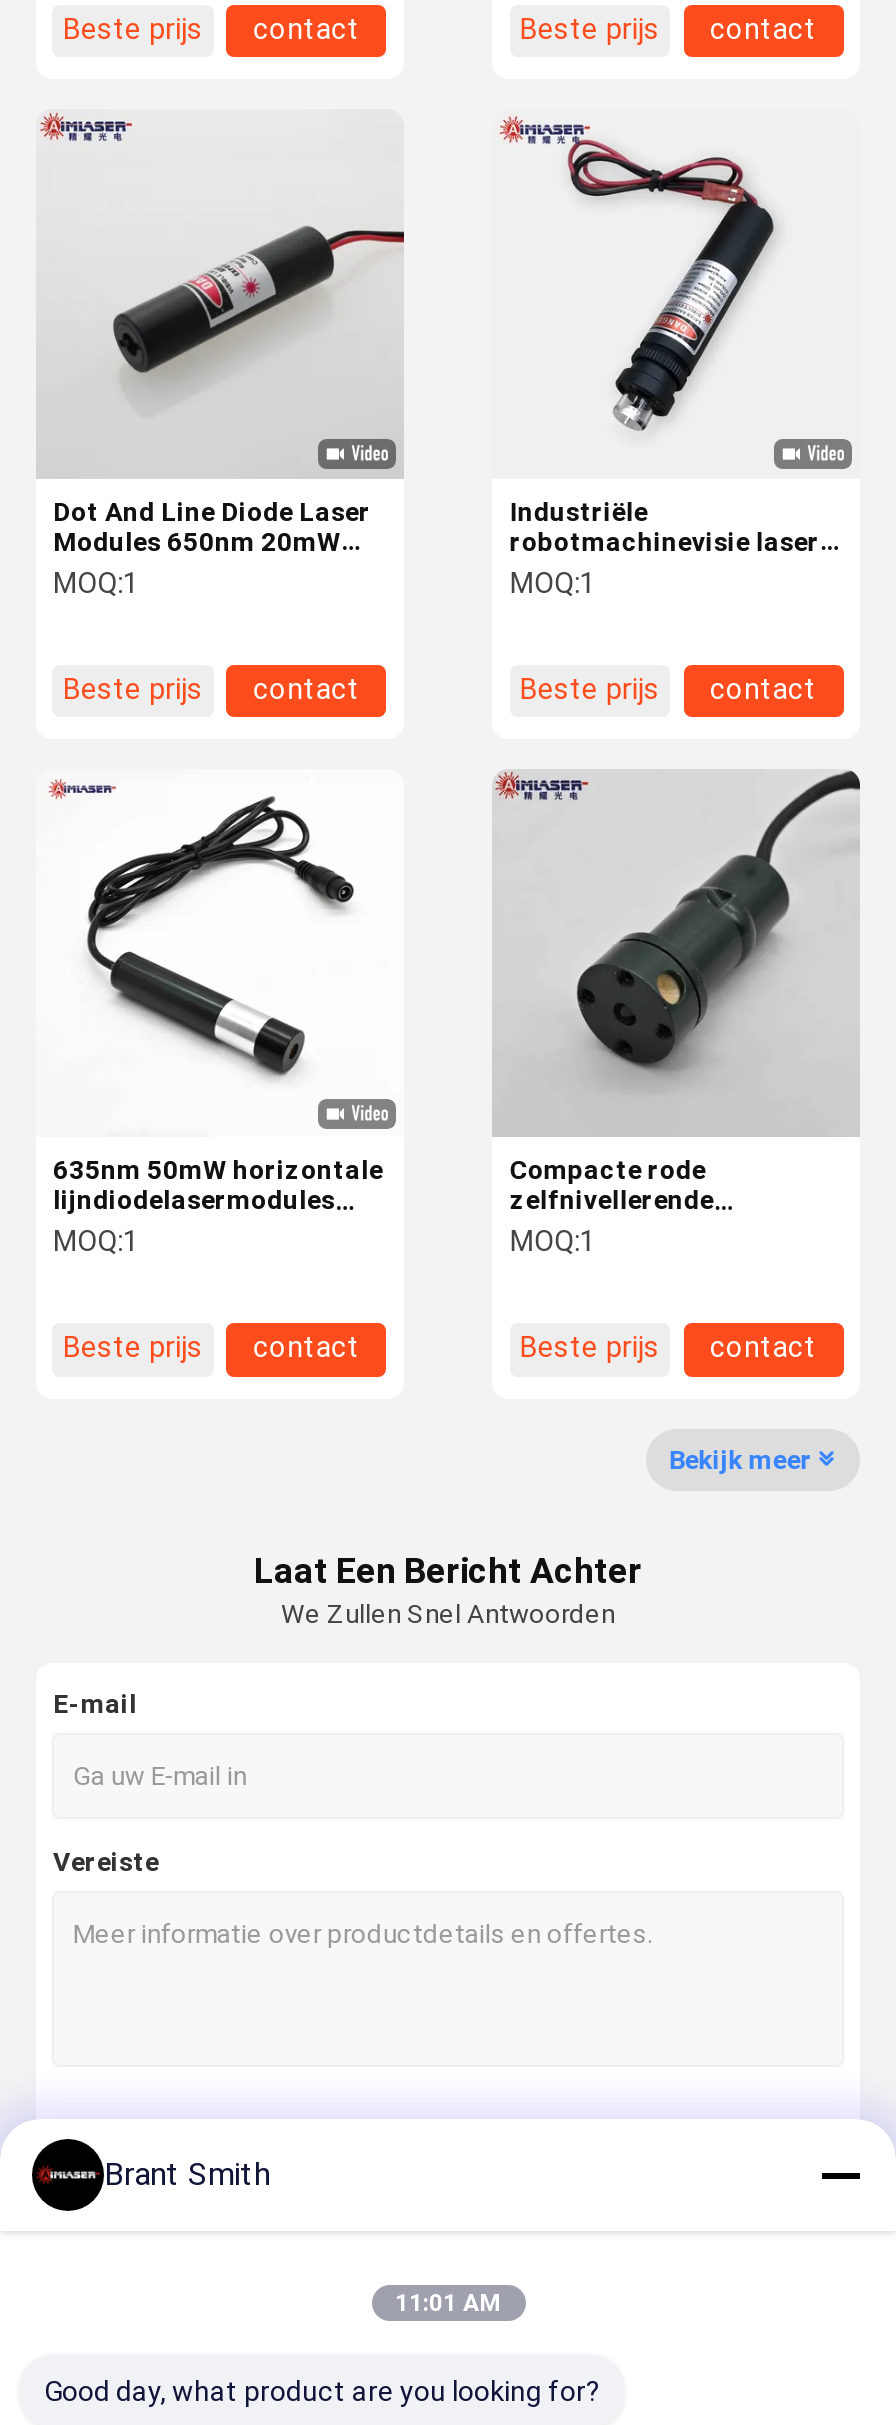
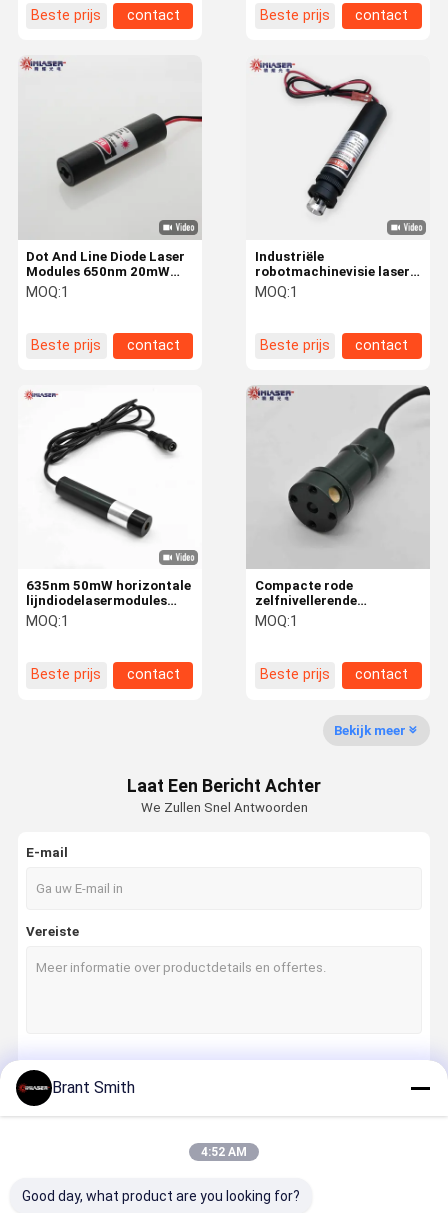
[395,2289,501,2317] 11:01 AM -> [201,1145,247,1159] 4:52 AM

